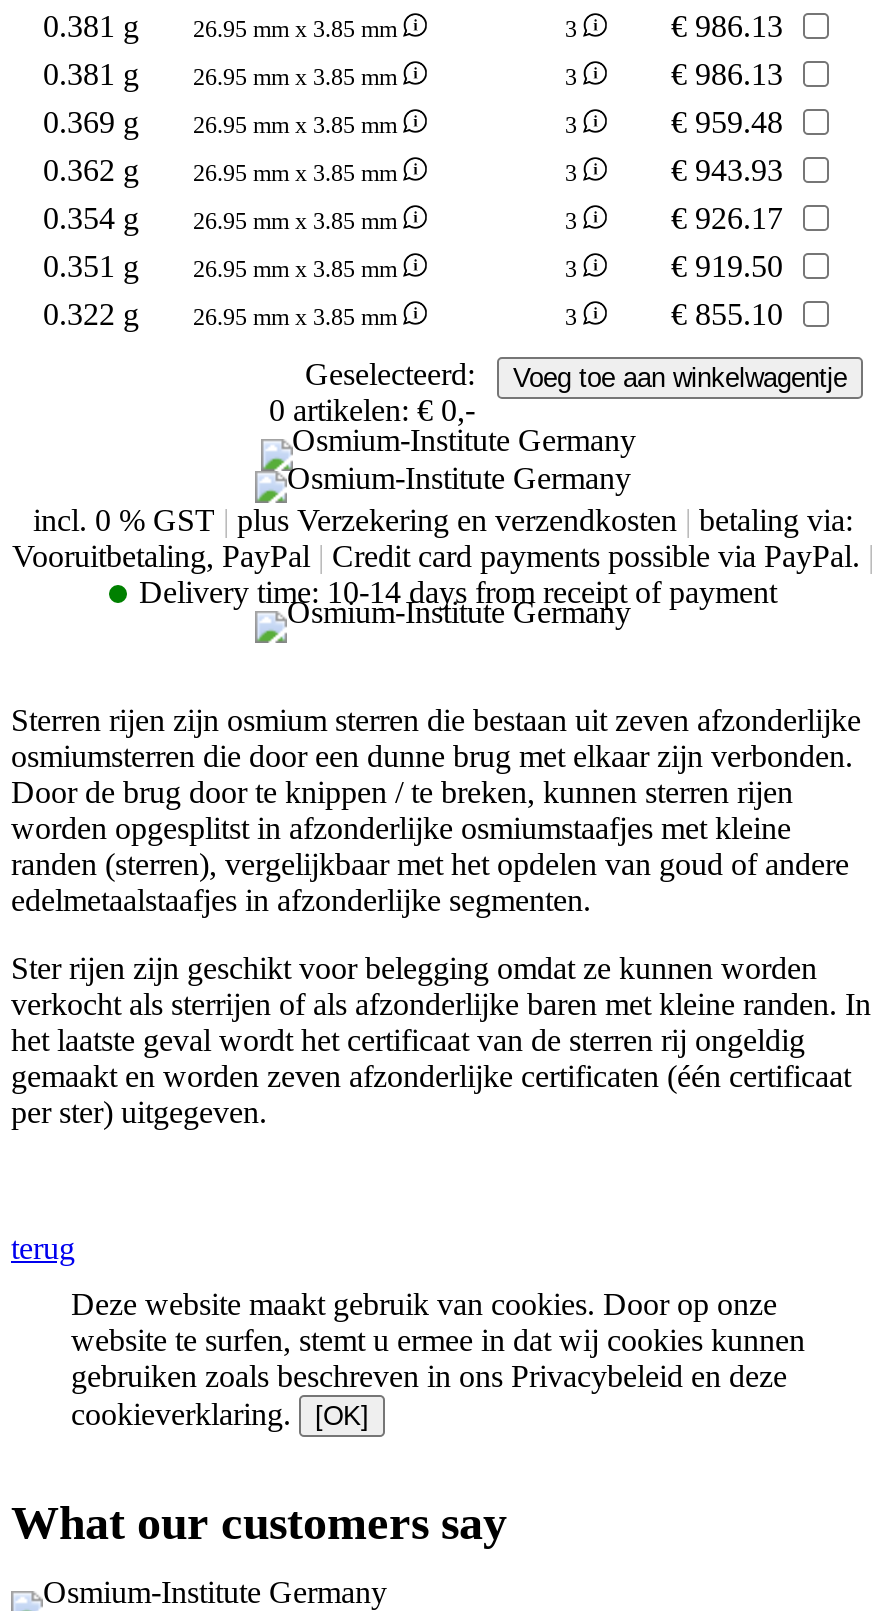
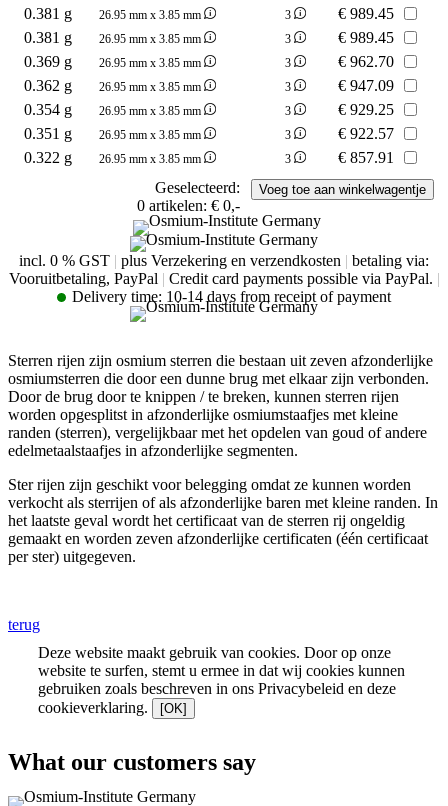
[671,9,783,43] €986.13 -> [338,5,394,22] €989.45
[671,57,783,91] €986.13 -> [338,29,394,46] €989.45
[671,105,783,139] €959.48 -> [338,53,394,70] €962.70
[671,153,783,187] €943.93 -> [338,77,394,94] €947.09
[671,201,783,235] €926.17 -> [338,101,394,118] €929.25
[671,249,783,283] €919.50 -> [338,125,394,142] €922.57
[671,297,783,331] €855.10 -> [338,149,394,166] €857.91

